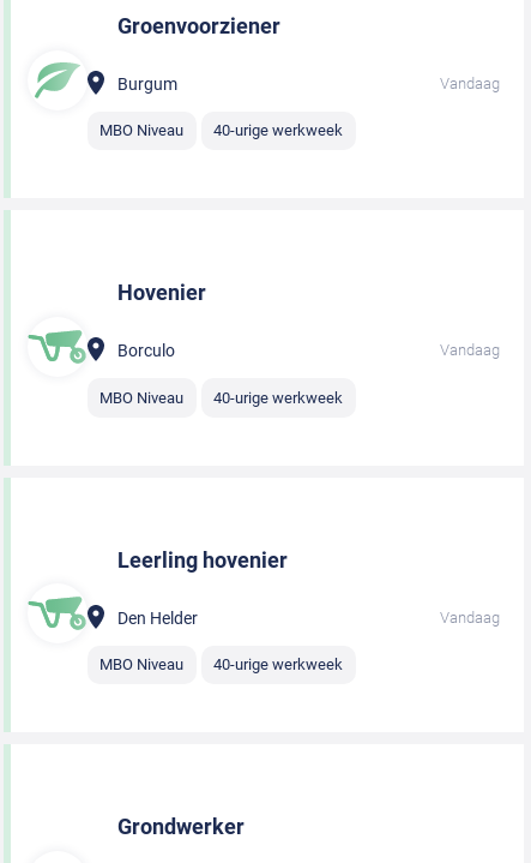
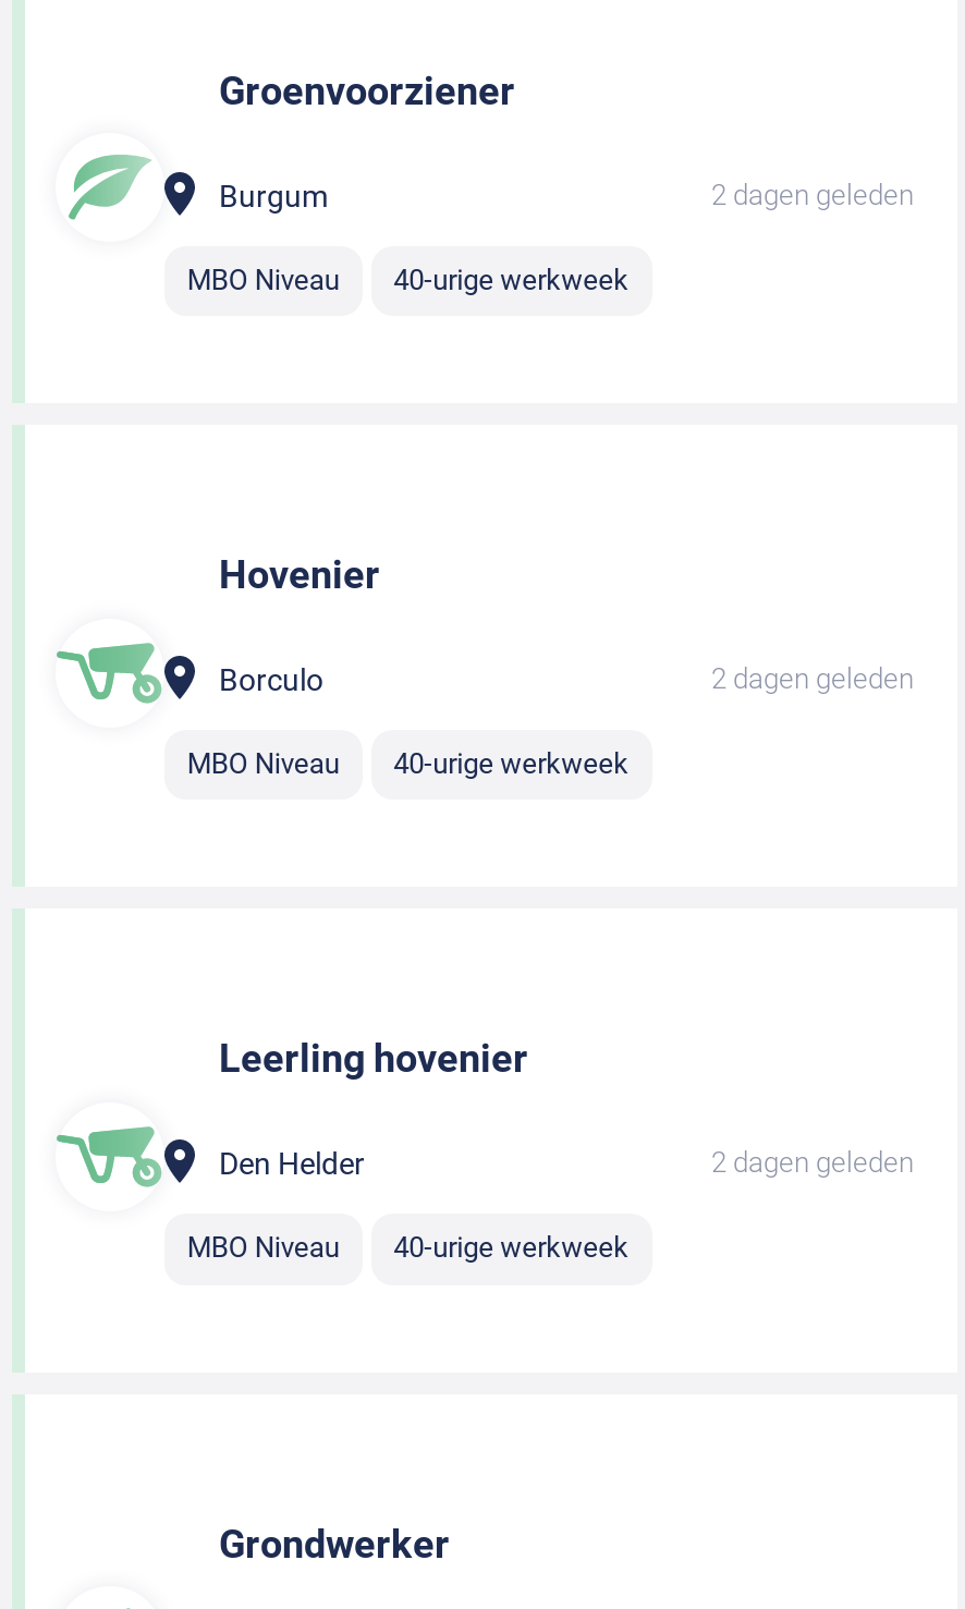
[440,74,500,92] Vandaag -> [711,178,914,210] 2 dagen geleden
[440,341,500,359] Vandaag -> [711,662,914,695] 2 dagen geleden
[440,608,500,626] Vandaag -> [711,1147,914,1179] 2 dagen geleden

